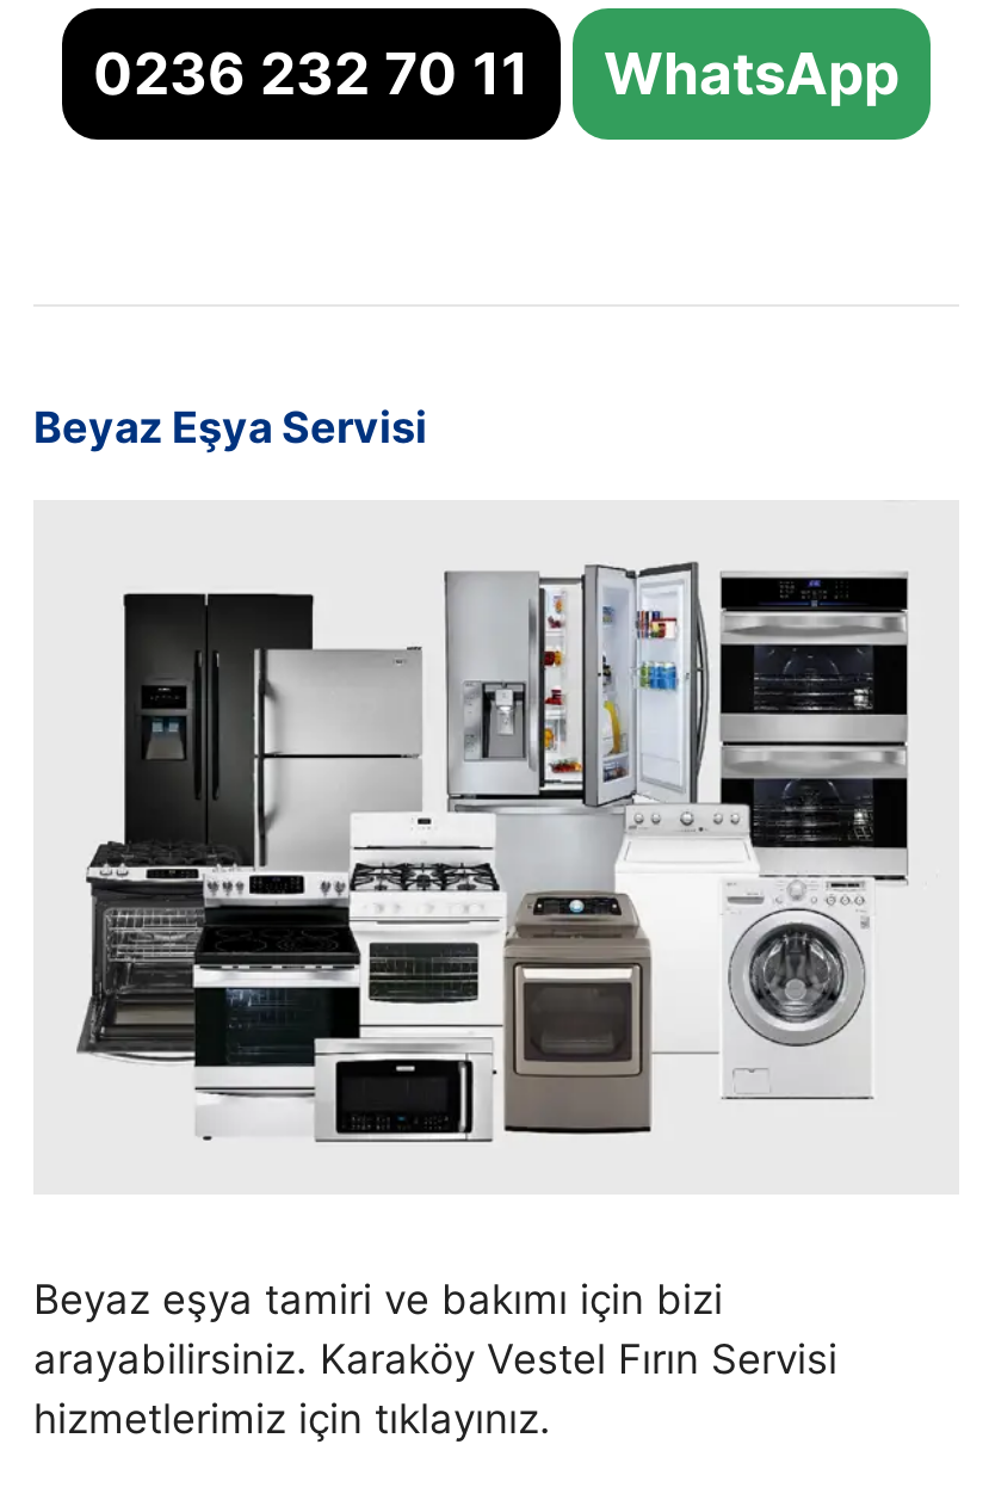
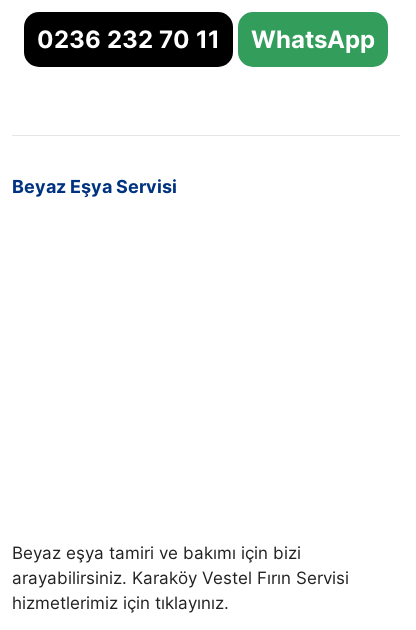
[74,558,911,1146] [image] -> none

